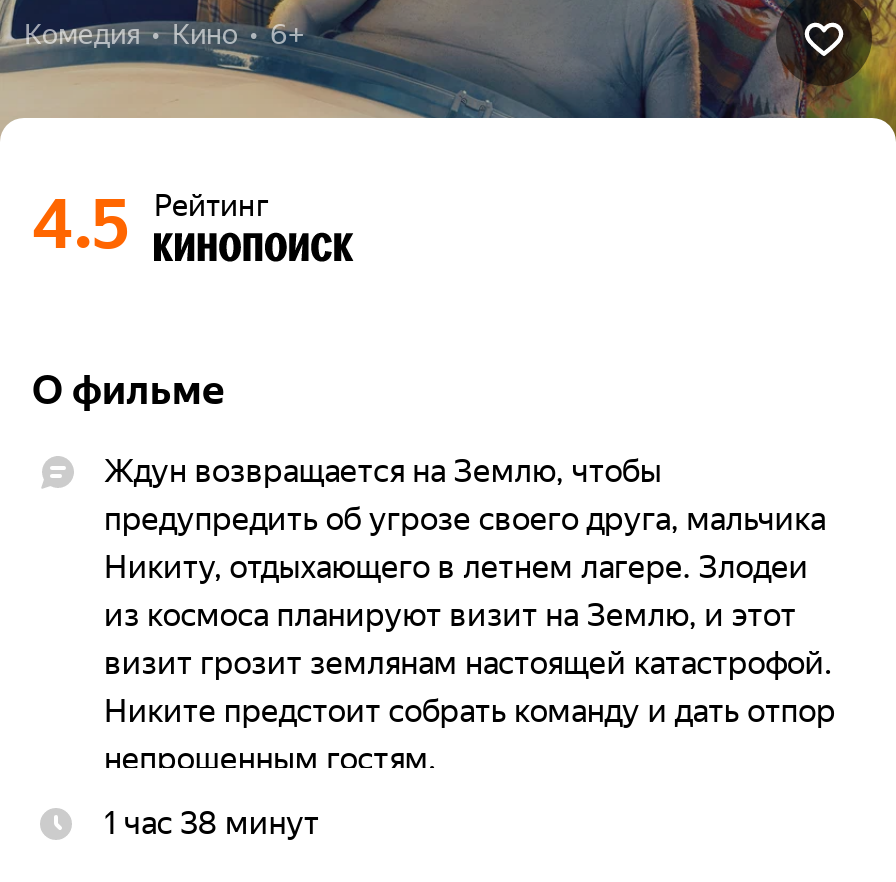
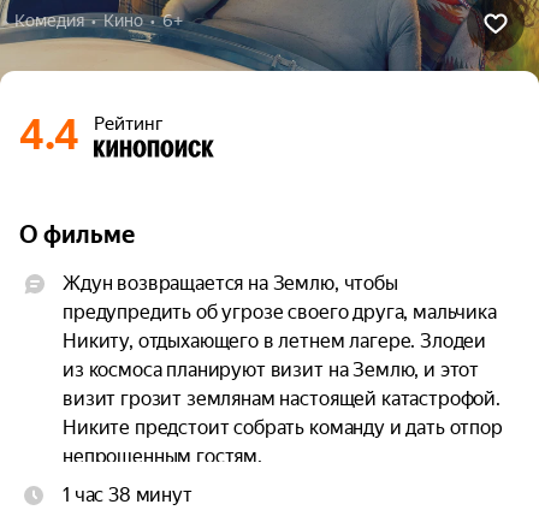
[32,184,270,264] 4.5 Рейтинг -> [19,111,164,159] 4.4 Рейтинг

